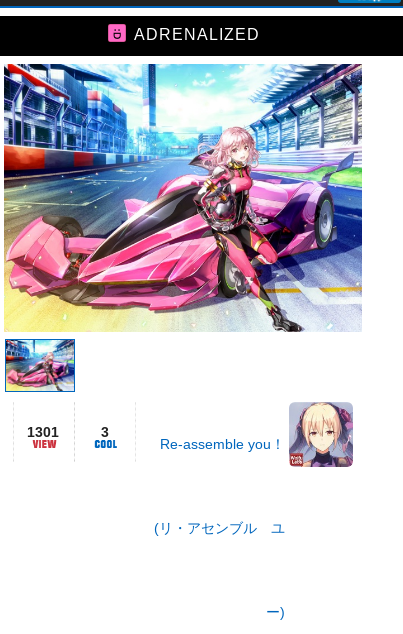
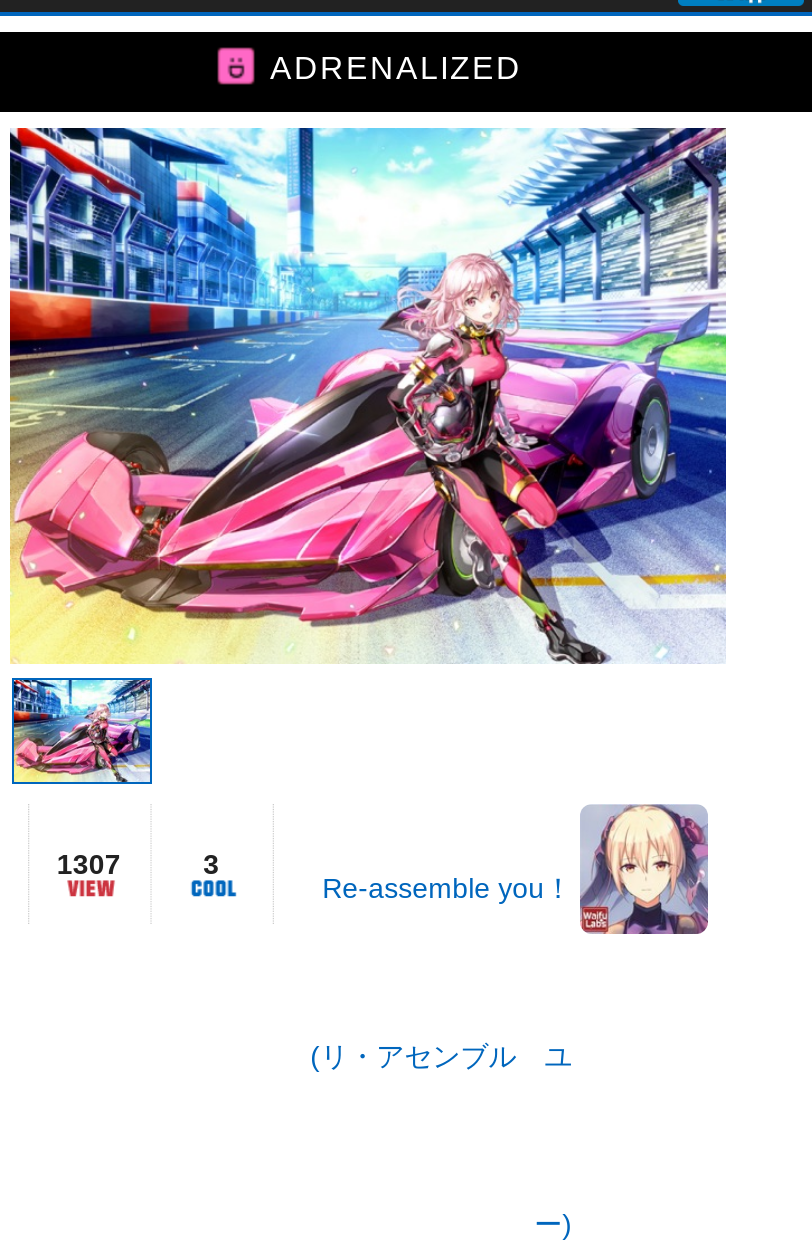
[27,424,59,440] 1301 -> [57,849,121,881] 1307

